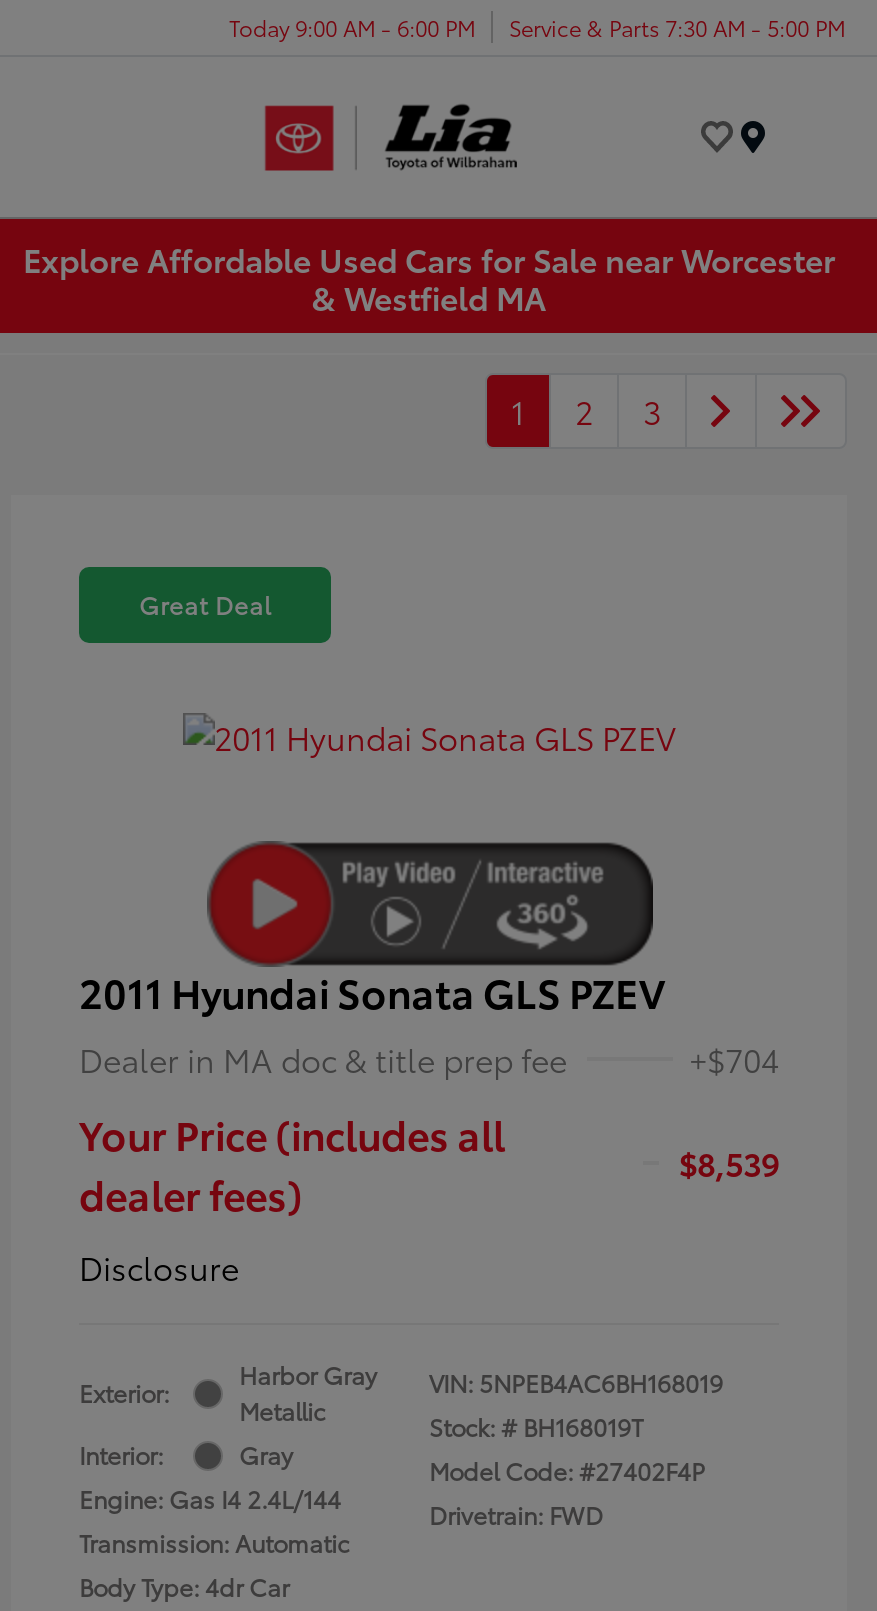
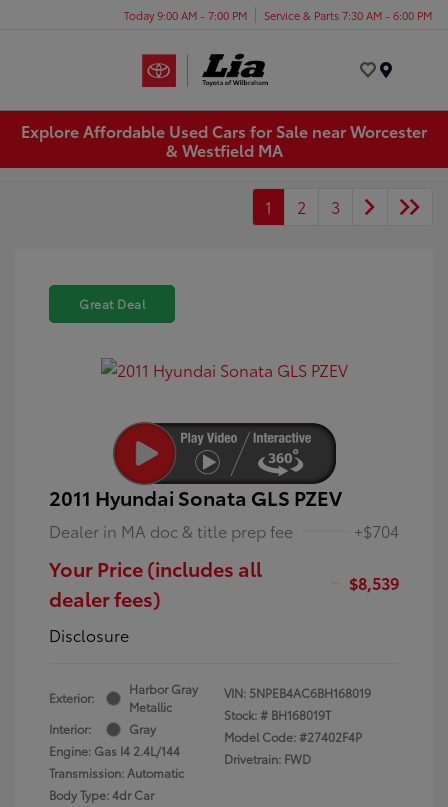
[229,10,475,42] Today 9:00 AM - 6:00 PM -> [124,6,247,22] Today 9:00 AM - 7:00 PM
[509,10,845,42] Service & Parts 7:30 AM - 5:00 PM -> [264,6,432,22] Service & Parts 7:30 AM - 6:00 PM

